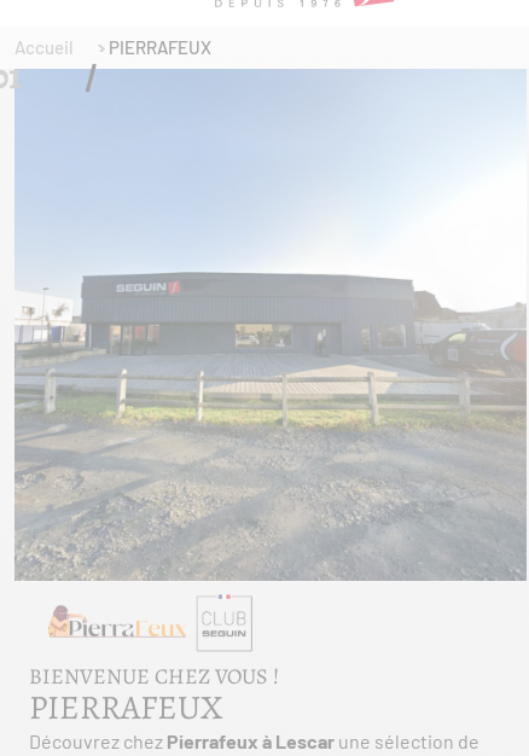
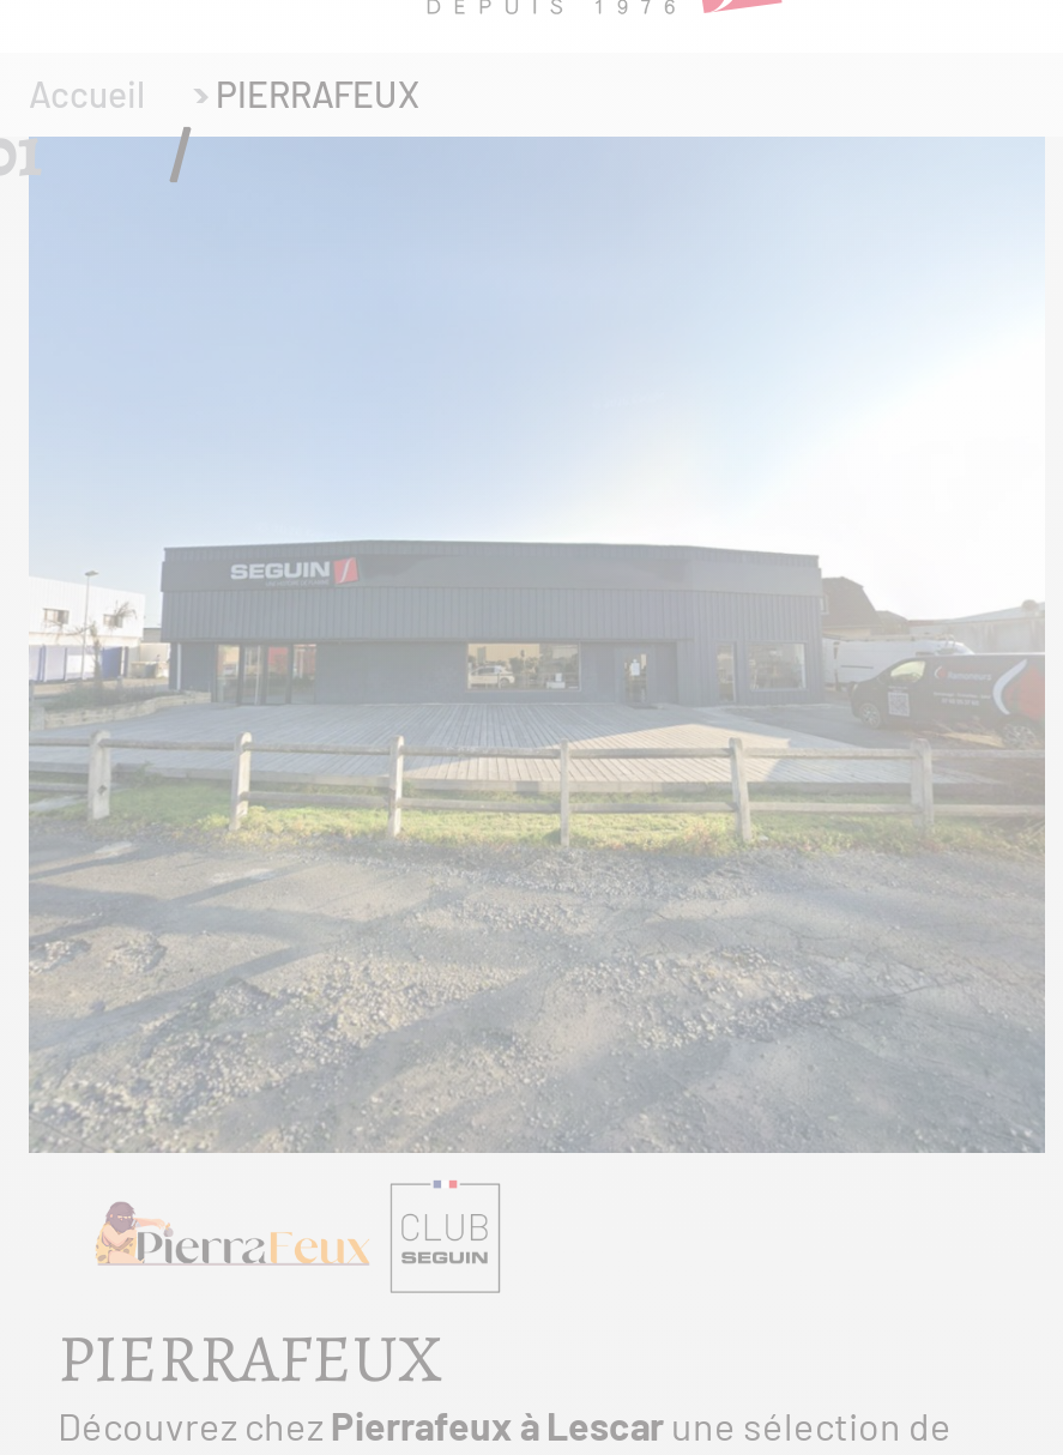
[29,662,279,691] BIENVENUE CHEZ VOUS ! -> none

